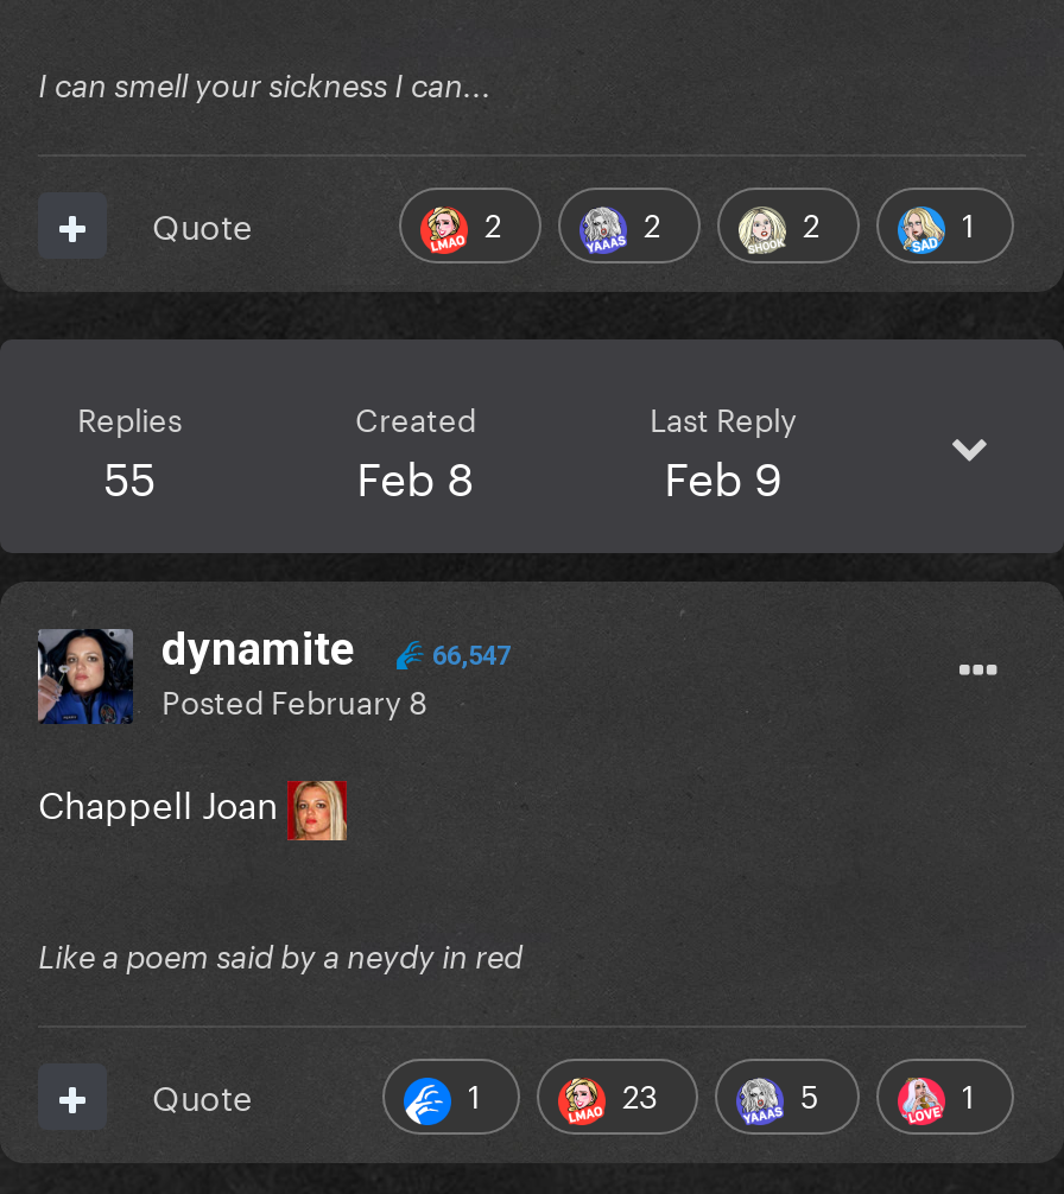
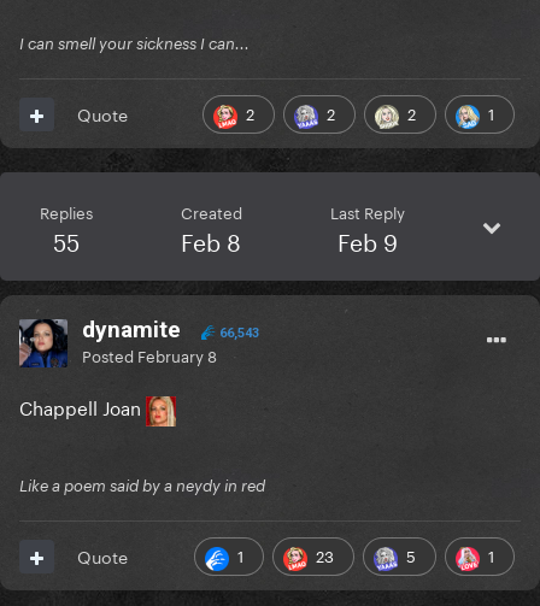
[161,623,511,677] dynamite 66,547 -> [82,316,259,344] dynamite 66,543

